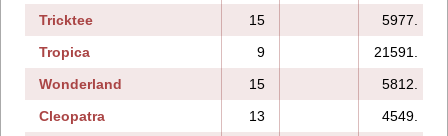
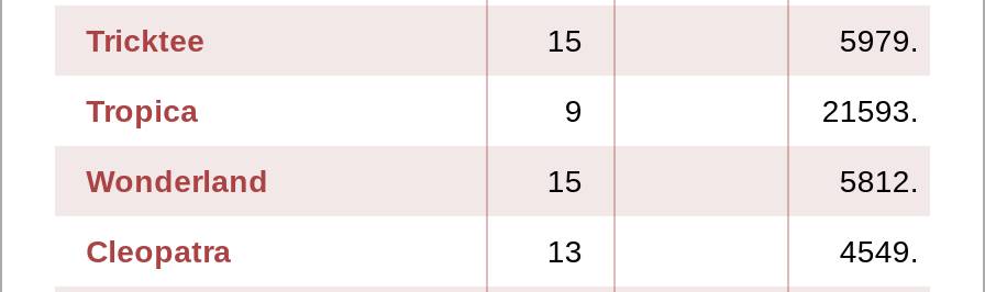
[382,12,418,28] 5977. -> [840,23,919,58] 5979.
[374,44,418,60] 21591. -> [822,93,919,128] 21593.

